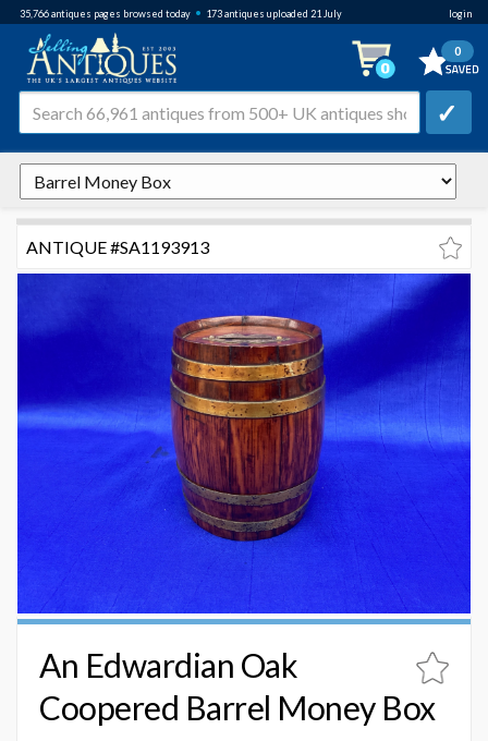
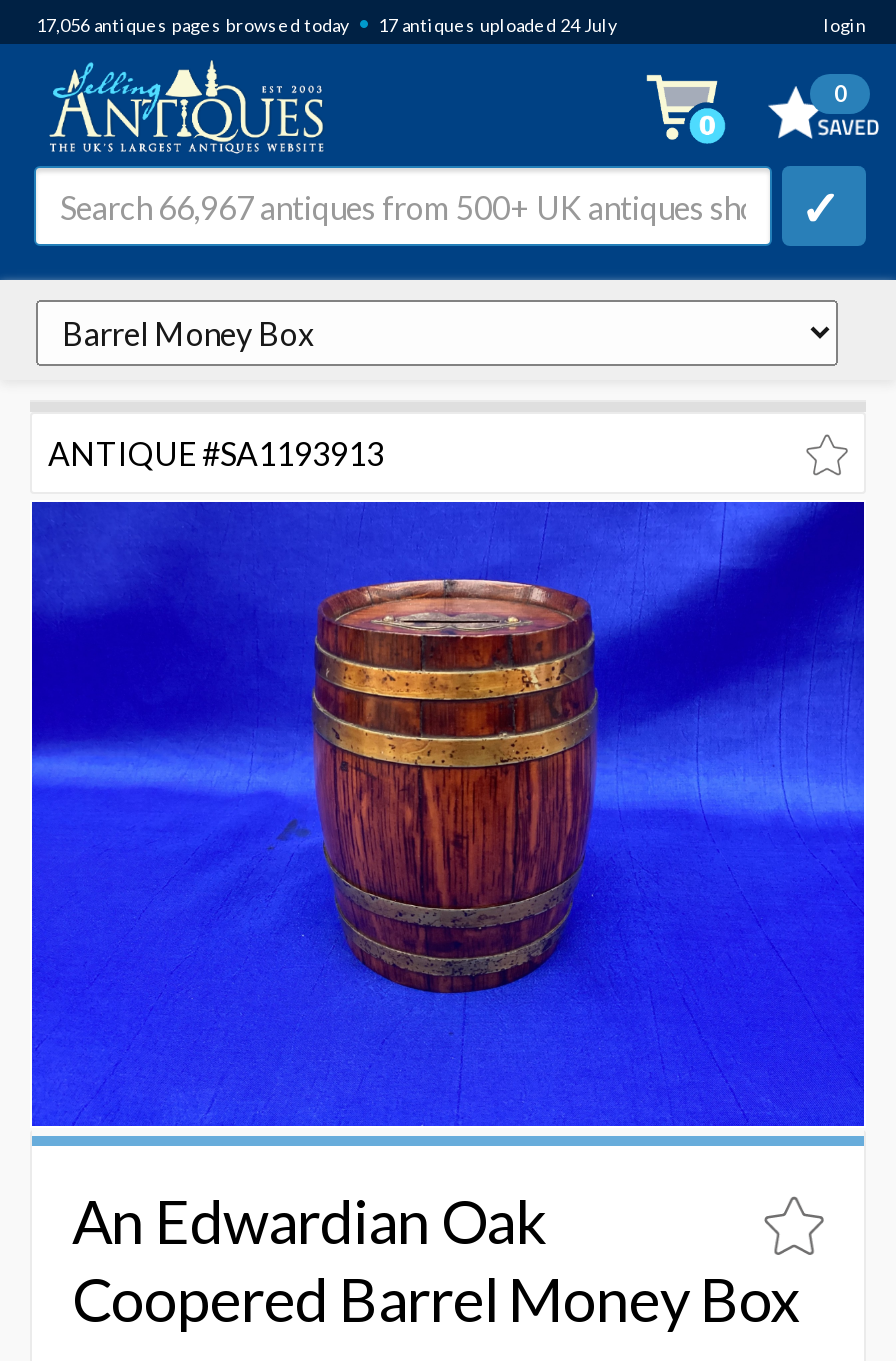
[20,2,342,21] 35,766antiques pages browsedtoday • 173 antiques uploaded 21 July -> [36,4,618,38] 17,056antiques pages browsedtoday • 17 antiques uploaded 24 July

